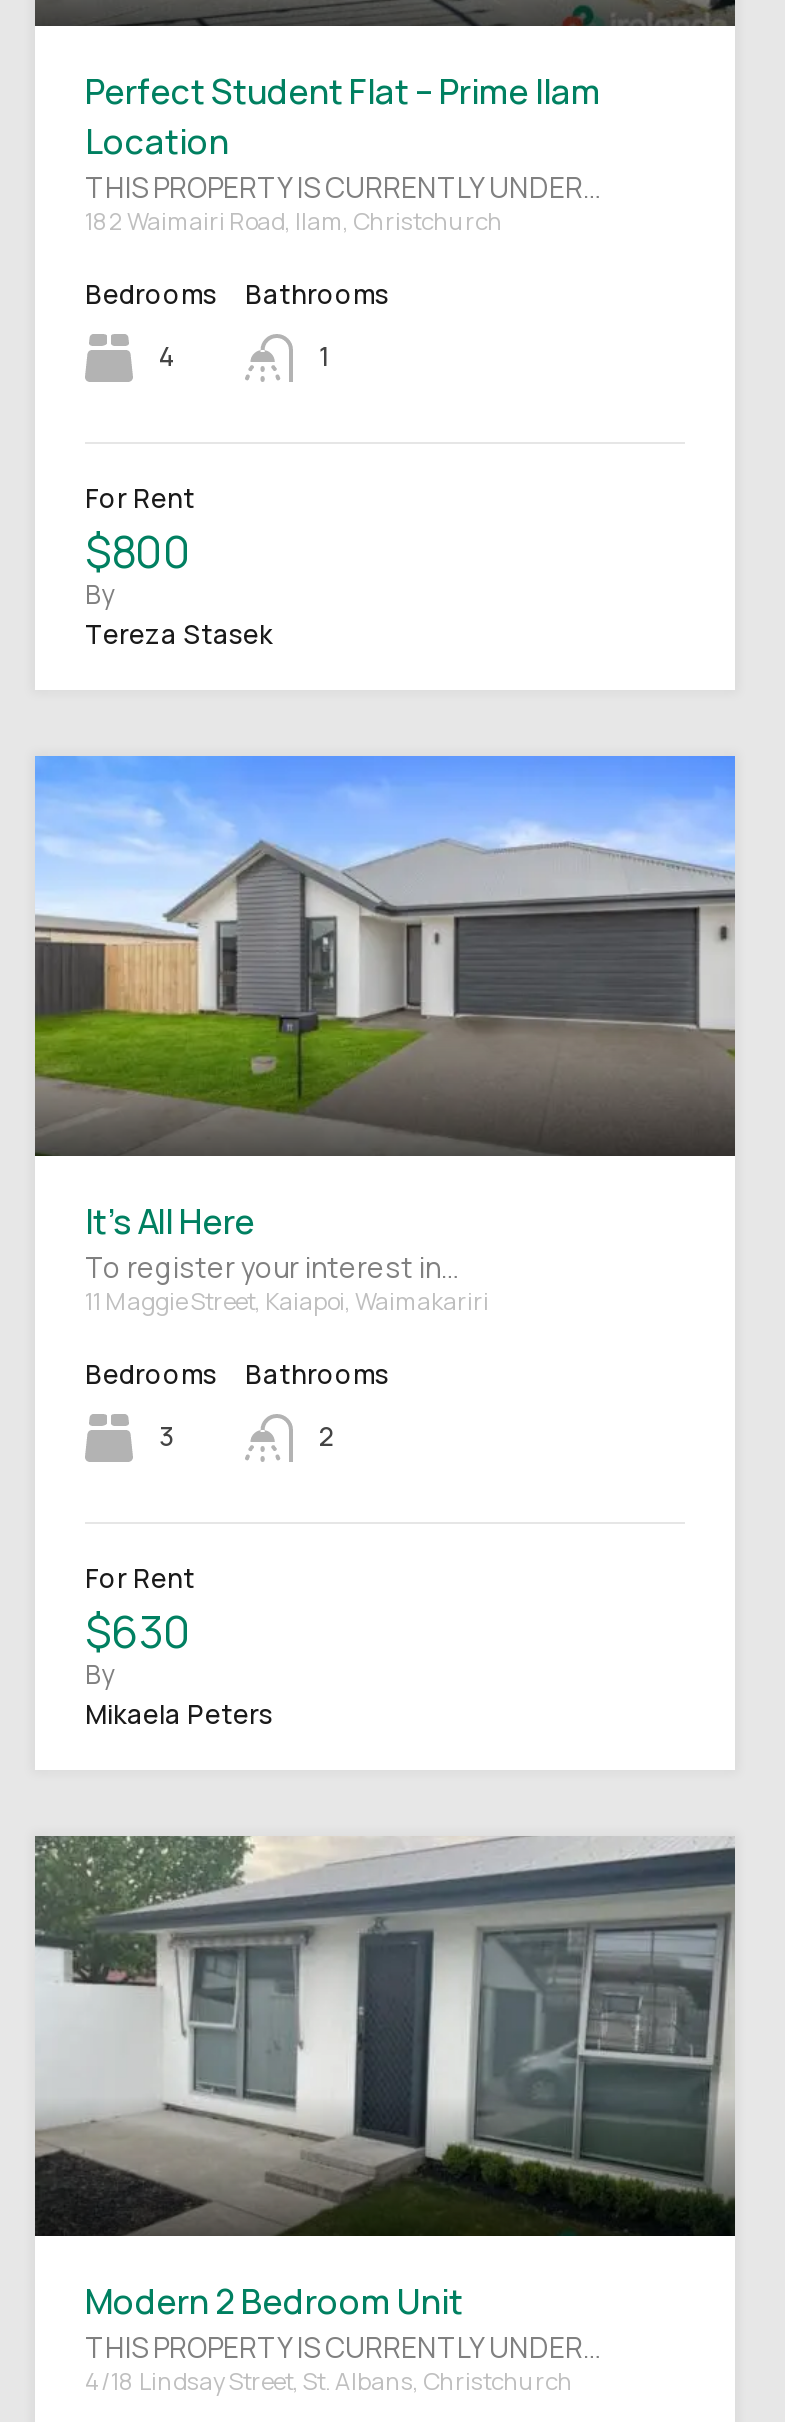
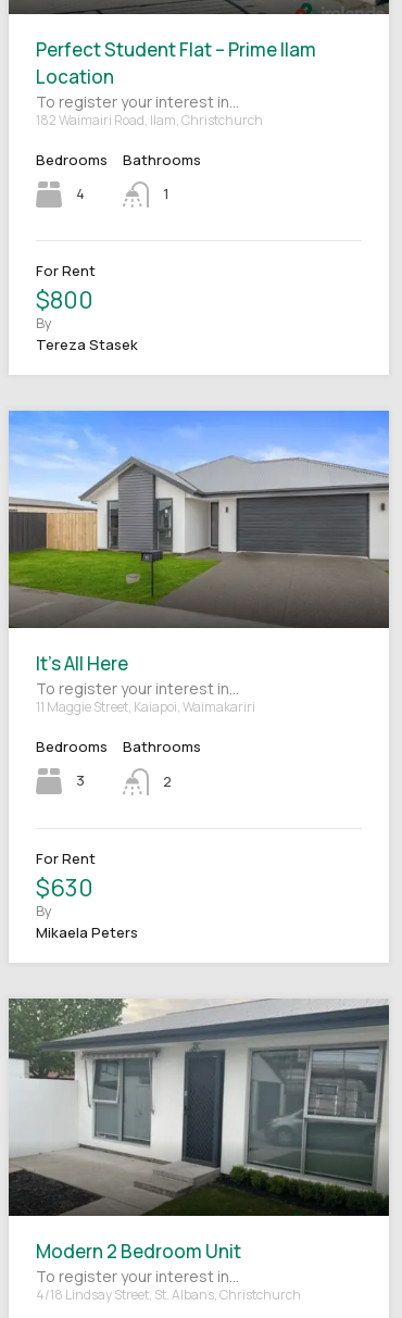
[85,168,601,206] THIS PROPERTY IS CURRENTLY UNDER… -> [36,91,239,112] To register your interest in…
[85,2329,601,2367] THIS PROPERTY IS CURRENTLY UNDER… -> [36,1266,239,1286] To register your interest in…

